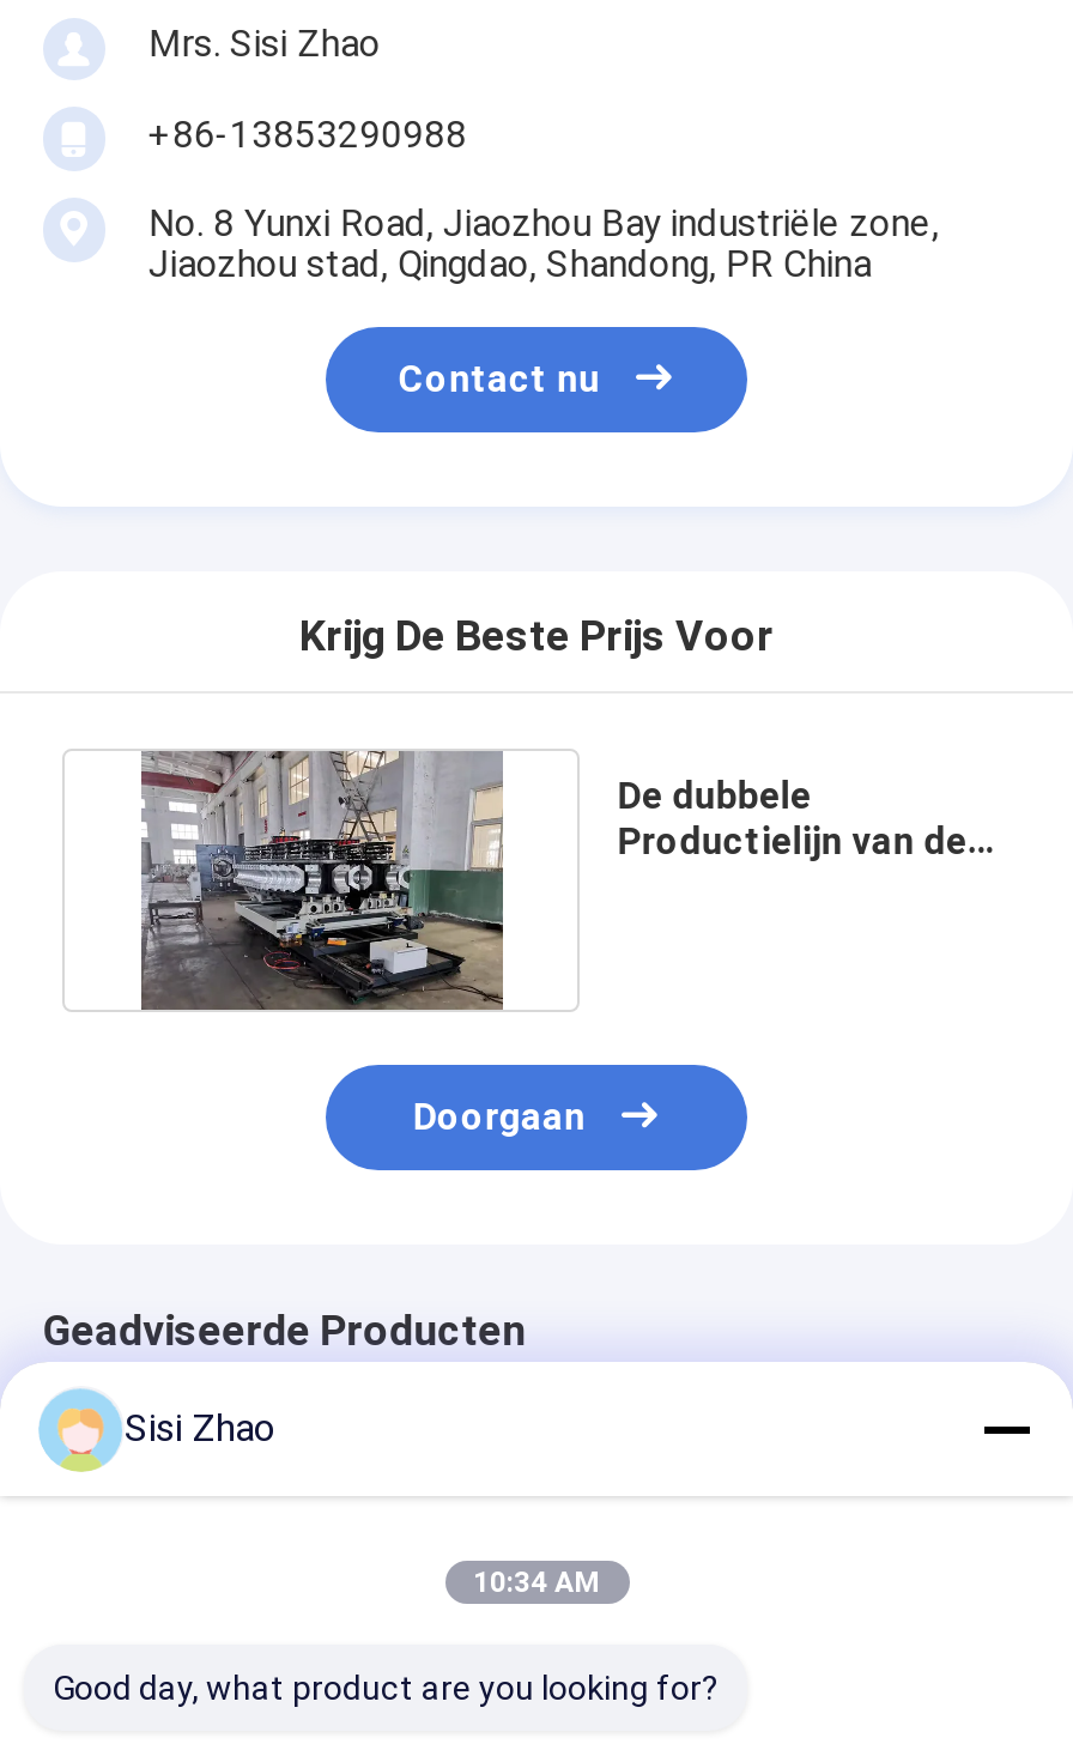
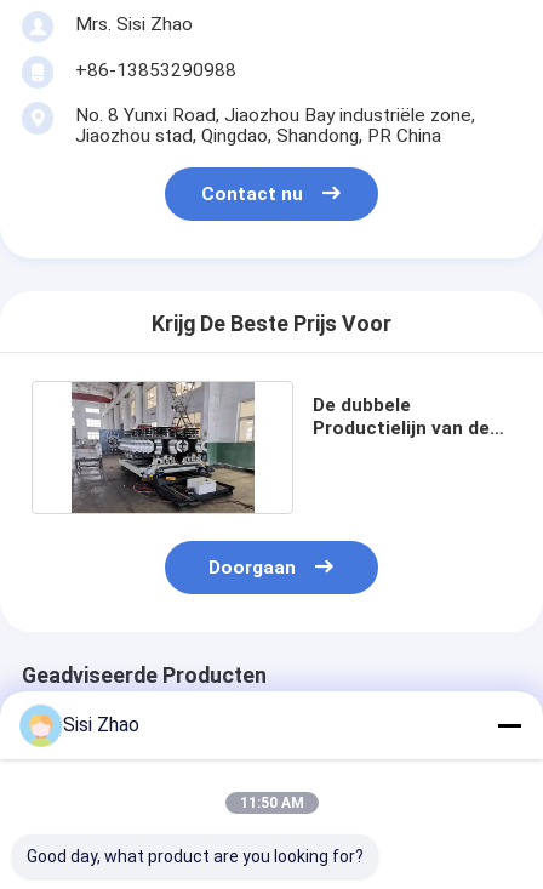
[473,1566,600,1599] 10:34 AM -> [239,794,304,811] 11:50 AM

